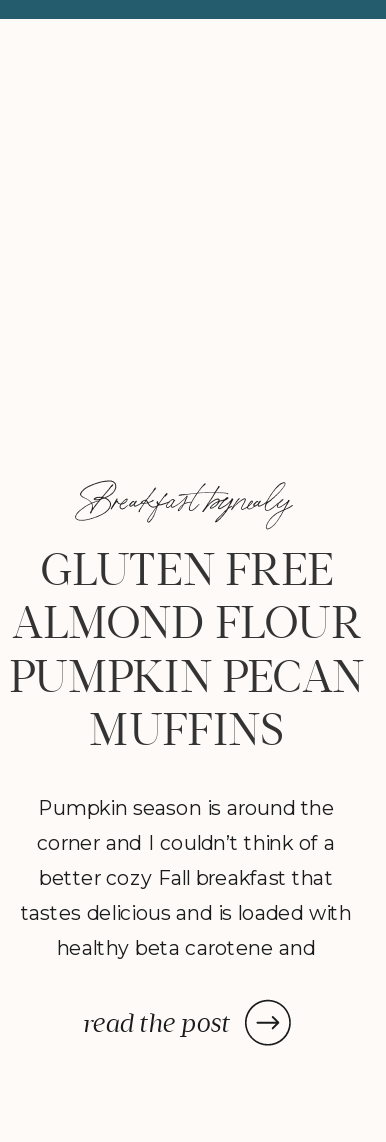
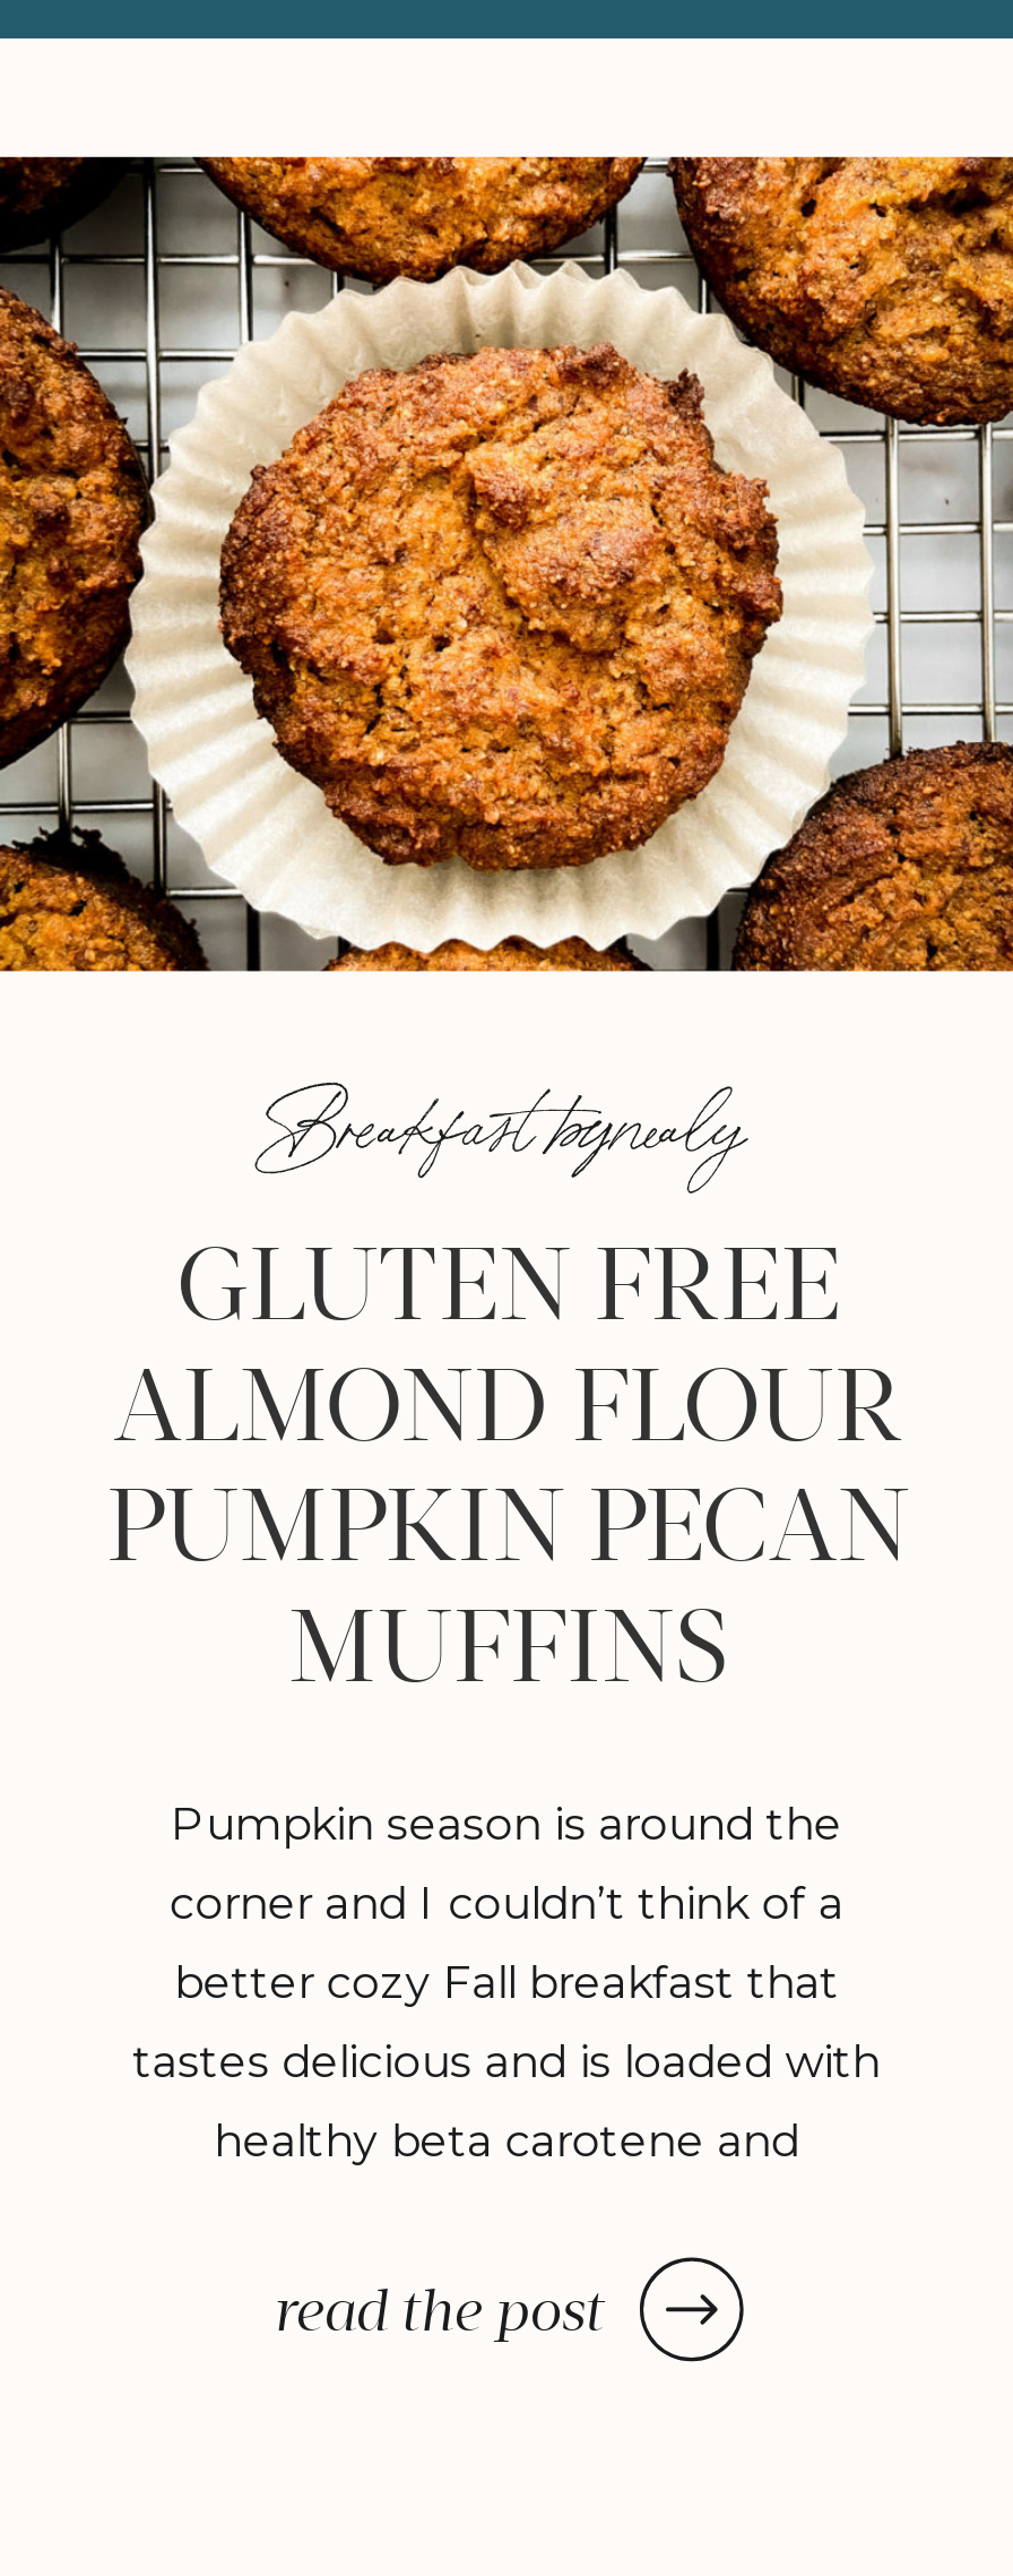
none -> [7,154,1006,973] [image]

